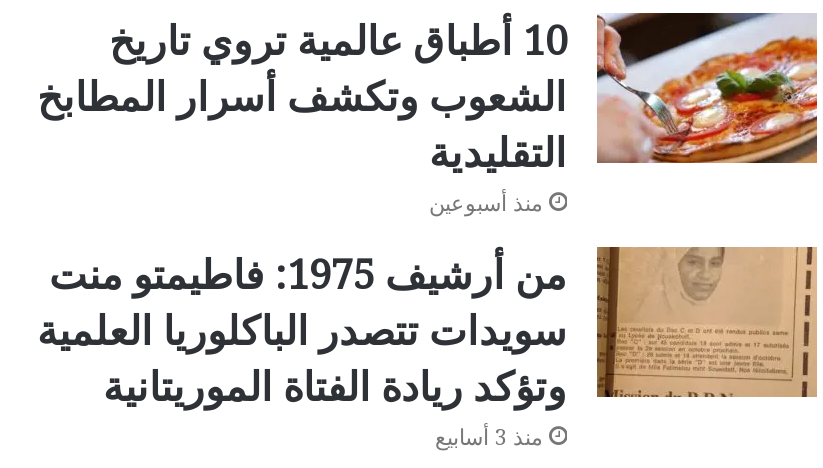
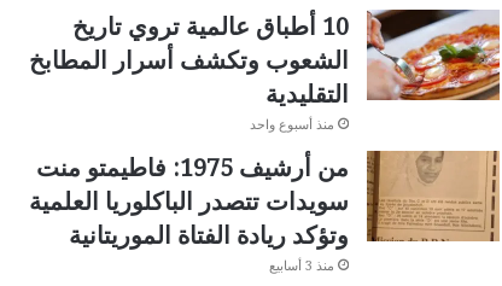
[429,186,543,216] منذ أسبوعين -> [250,115,334,133] منذ أسبوع واحد

